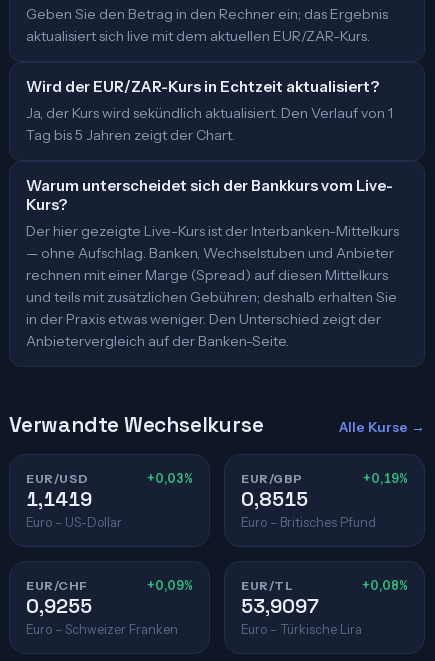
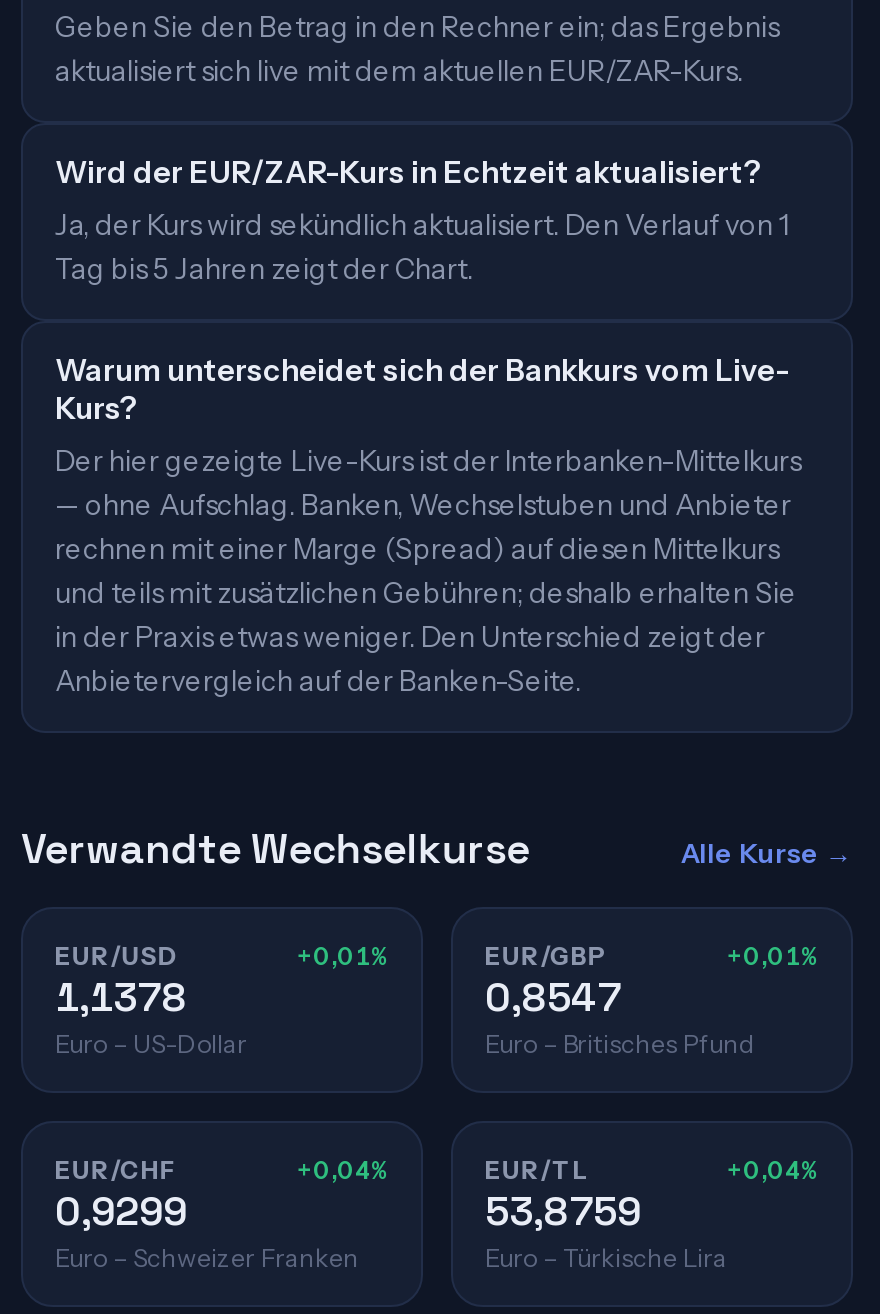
[147,471,193,486] +0,03% -> [297,941,389,971] +0,01%
[363,471,408,486] +0,19% -> [727,941,819,971] +0,01%
[26,486,92,512] 1,1419 -> [55,971,187,1023] 1,1378
[241,486,308,512] 0,8515 -> [485,971,621,1023] 0,8547
[147,578,193,593] +0,09% -> [297,1155,389,1185] +0,04%
[362,578,408,593] +0,08% -> [727,1155,819,1185] +0,04%
[26,593,92,619] 0,9255 -> [55,1185,187,1237] 0,9299
[241,593,319,619] 53,9097 -> [485,1185,641,1237] 53,8759

